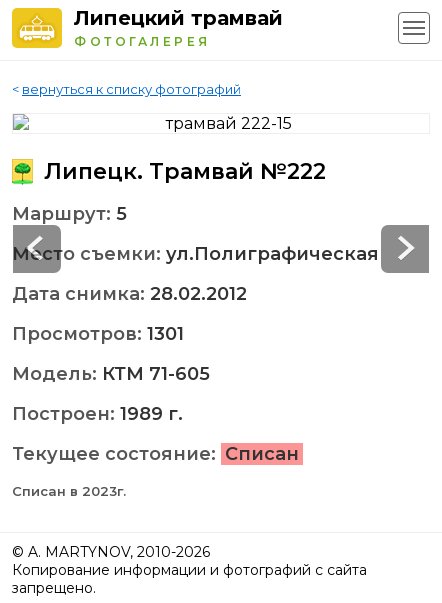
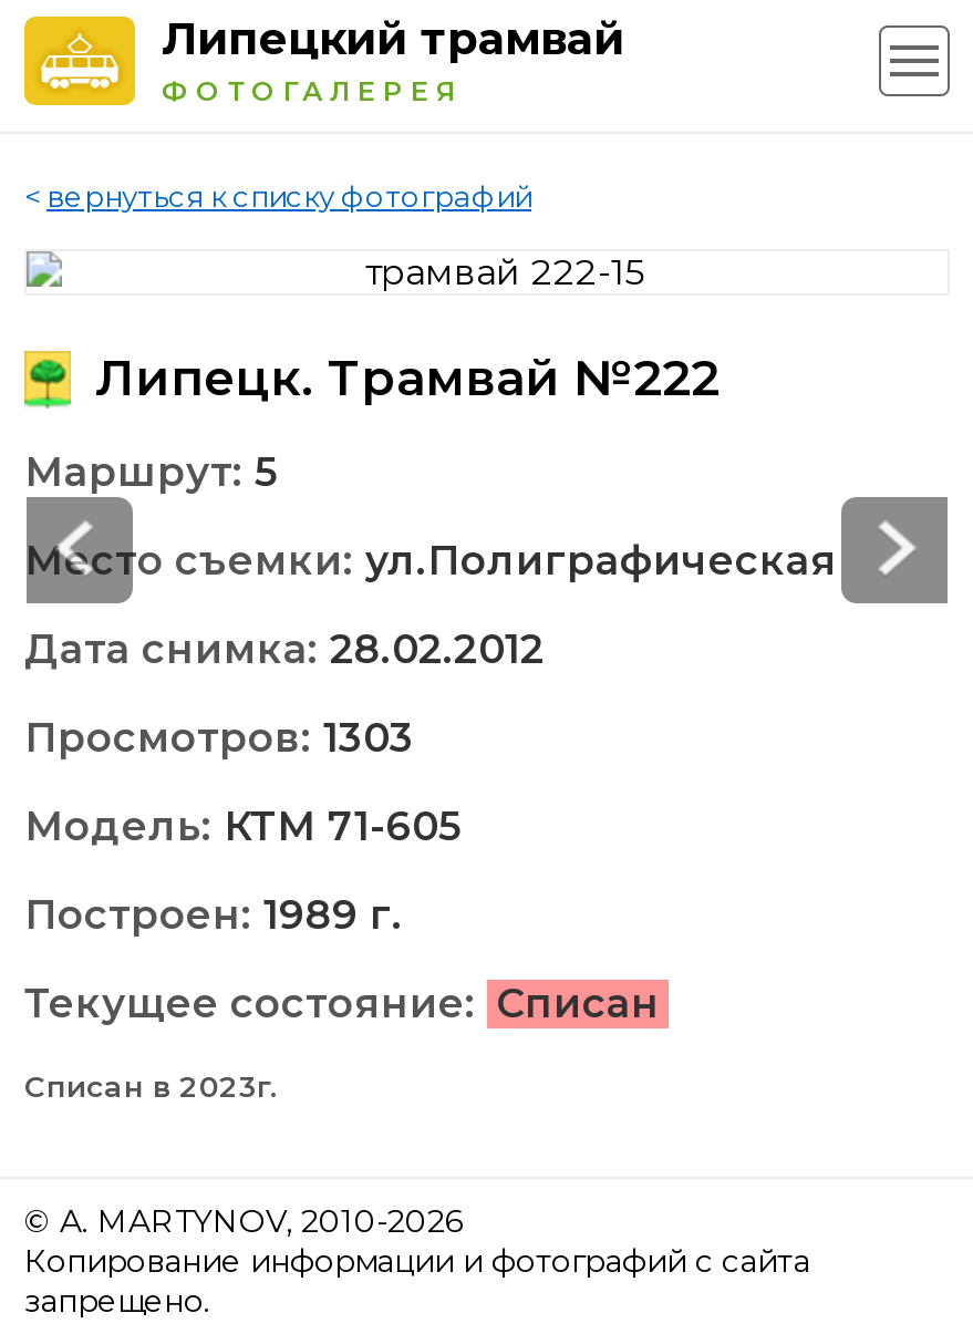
[12,323,184,345] Просмотров: 1301 -> [24,714,414,763] Просмотров: 1303

